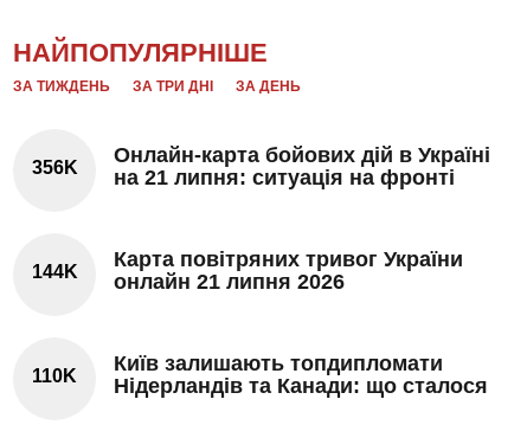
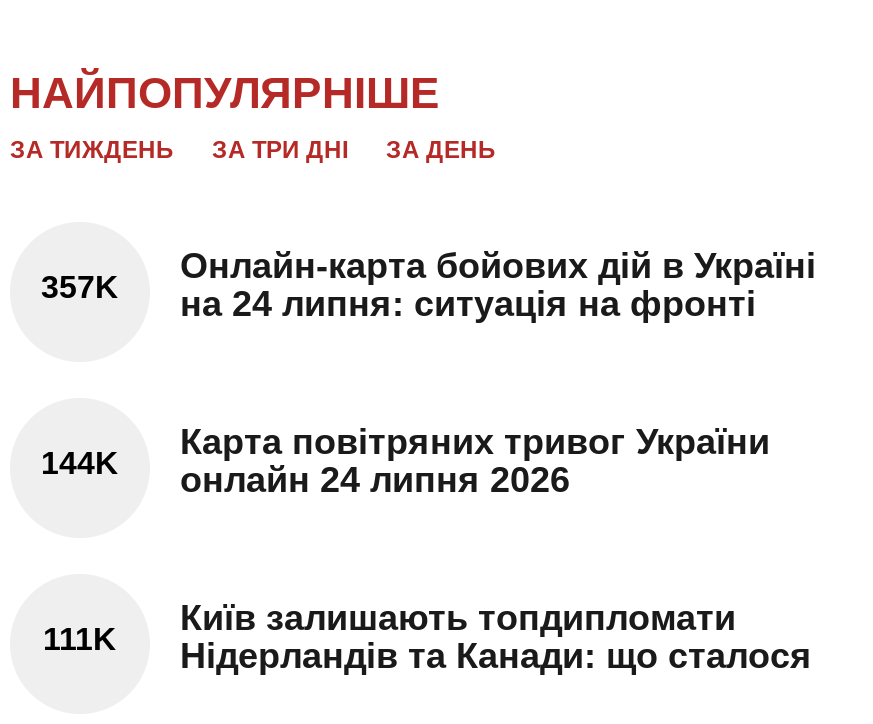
[31,157,78,178] 356K -> [41,270,119,304] 357K
[114,165,455,189] на 21 липня: ситуація на фронті -> [180,283,756,323] на 24 липня: ситуація на фронті
[31,262,345,293] 144K онлайн 21 липня 2026 -> [41,446,570,499] 144K онлайн 24 липня 2026
[32,366,488,397] 110K Нідерландів та Канади: що сталося -> [43,622,812,675] 111K Нідерландів та Канади: що сталося

